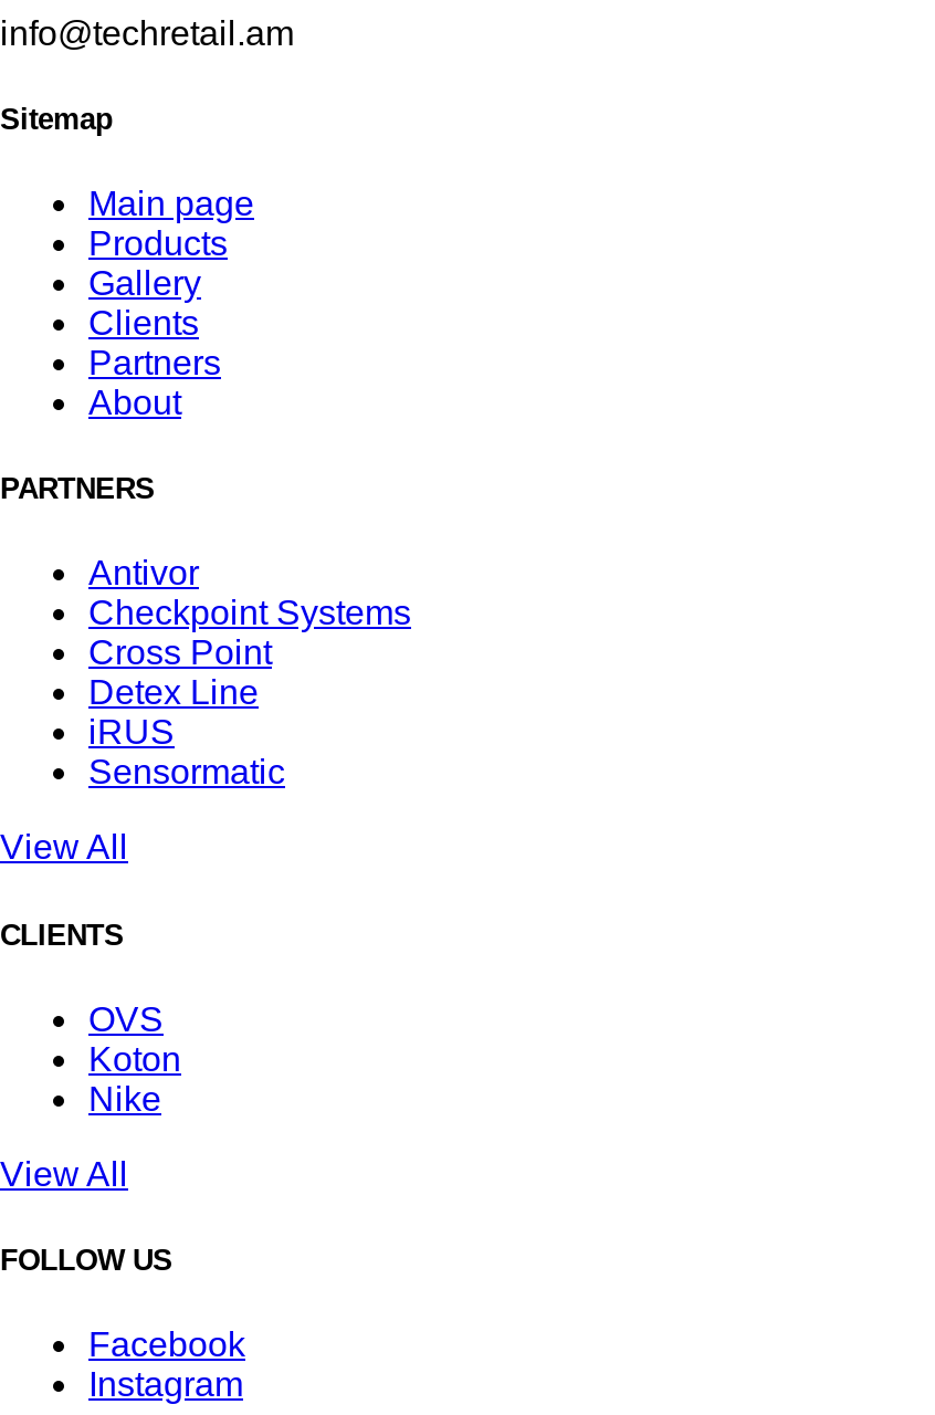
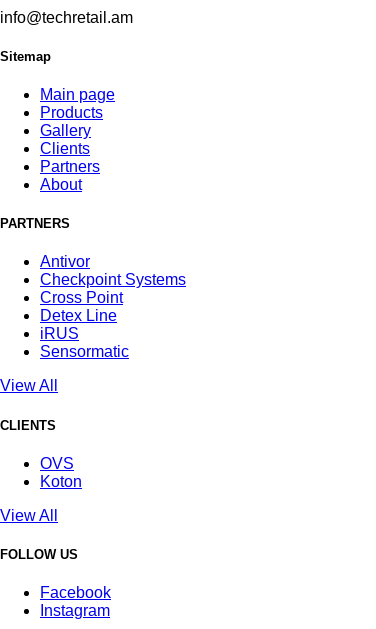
[88,1080,161,1117] Nike -> none

